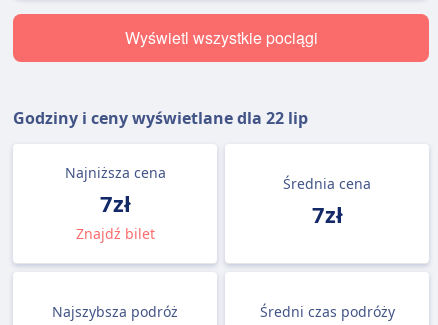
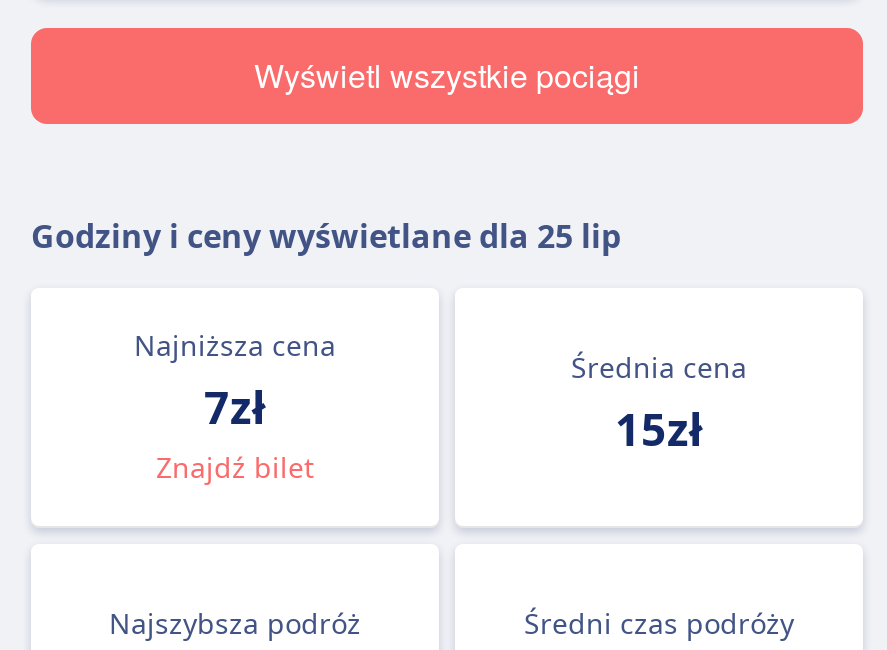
[13,107,308,129] Godziny i ceny wyświetlane dla 22 lip -> [31,214,621,258] Godziny i ceny wyświetlane dla 25 lip
[311,199,342,229] 7zł -> [615,398,703,458] 15zł

